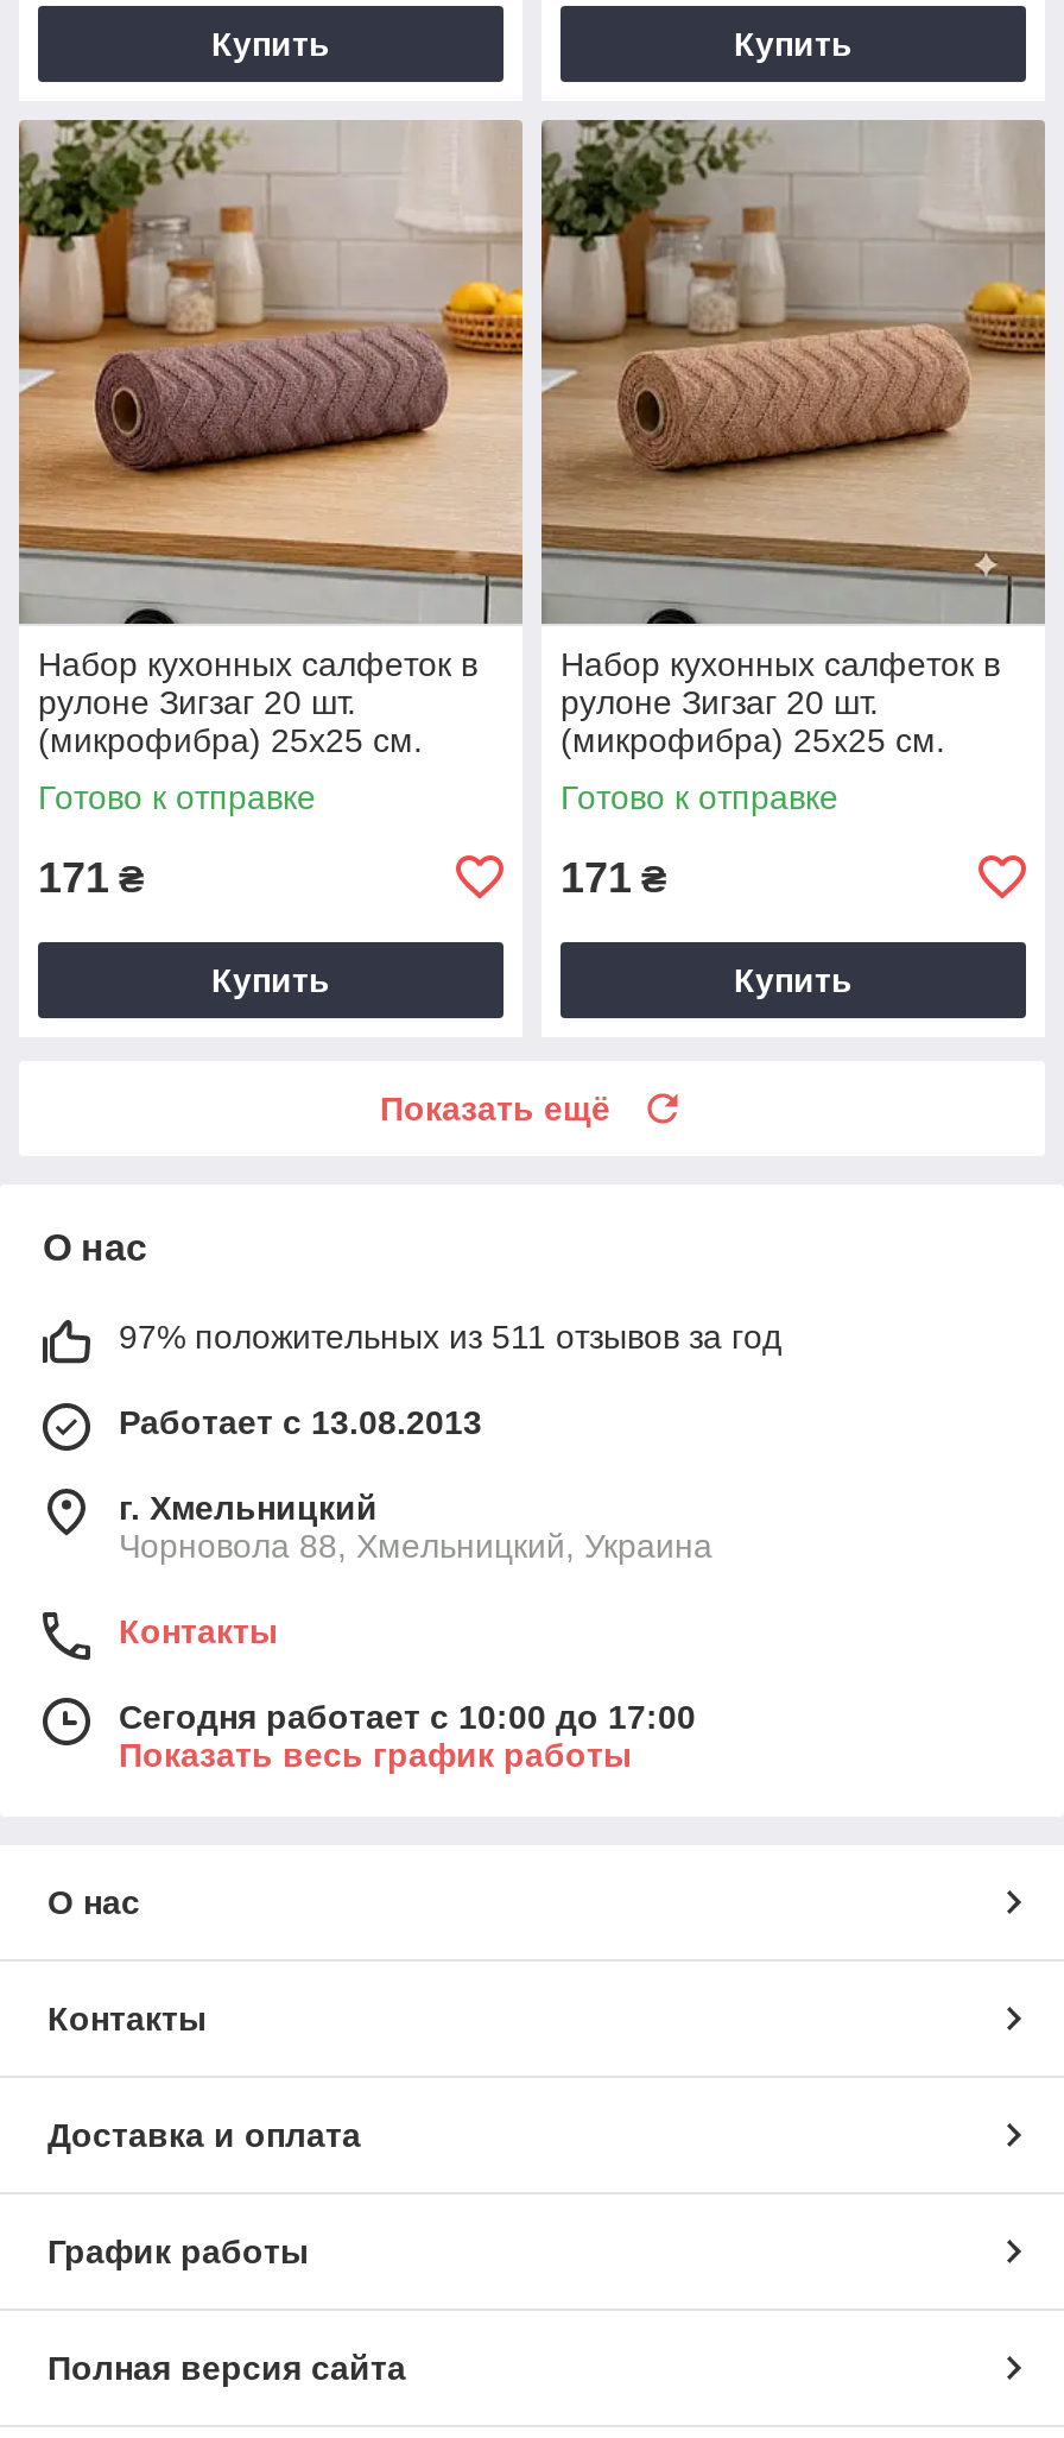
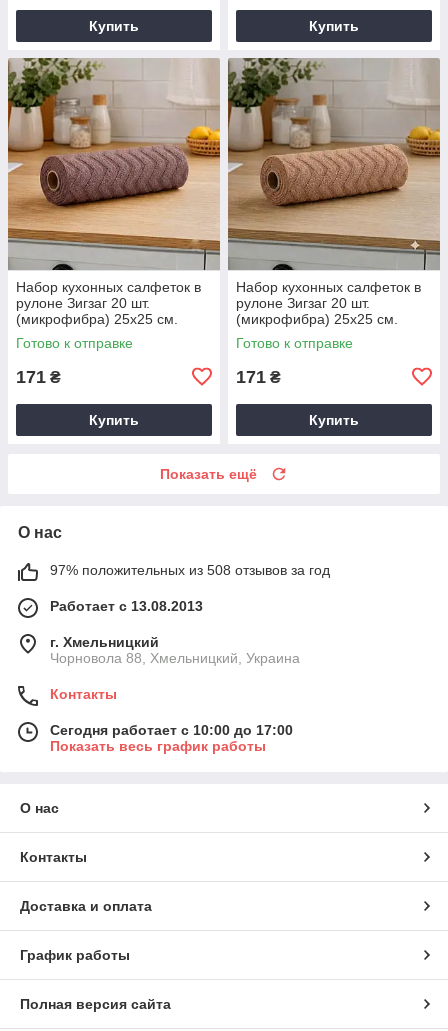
[119,1317,781,1355] 97% положительных из 511 отзывов за год -> [50,562,330,578] 97% положительных из 508 отзывов за год

